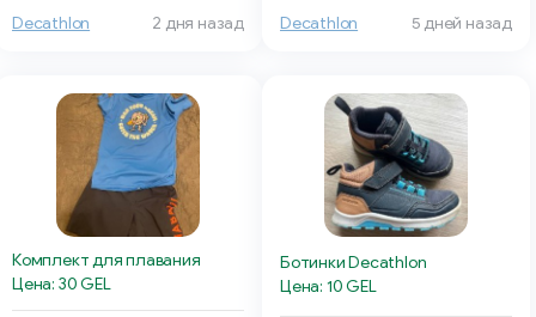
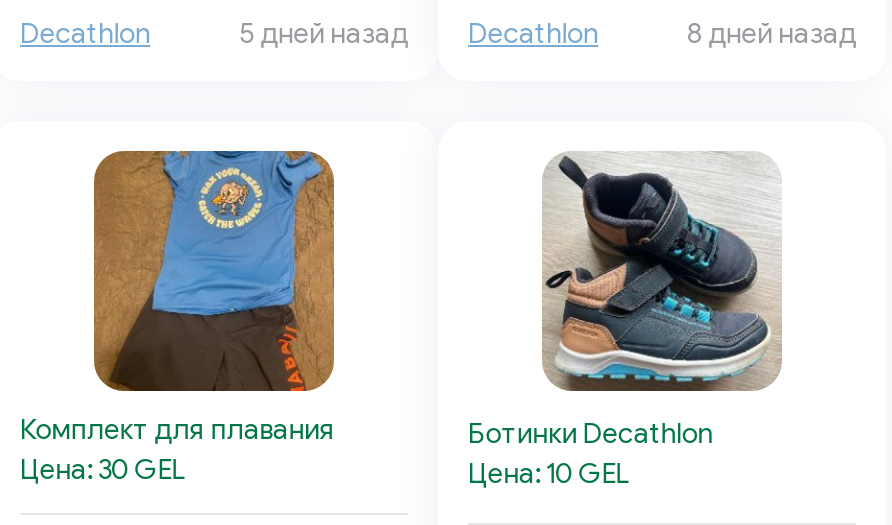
[152,13,358,33] 2 дня назад Decathlon -> [239,16,598,50] 5 дней назад Decathlon
[411,13,512,33] 5 дней назад -> [687,16,856,50] 8 дней назад

